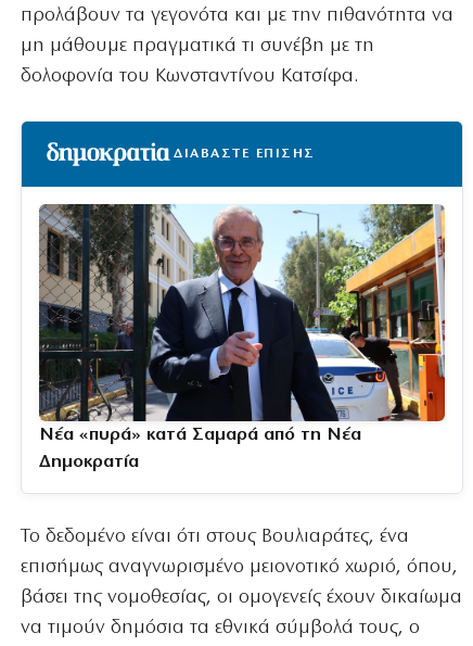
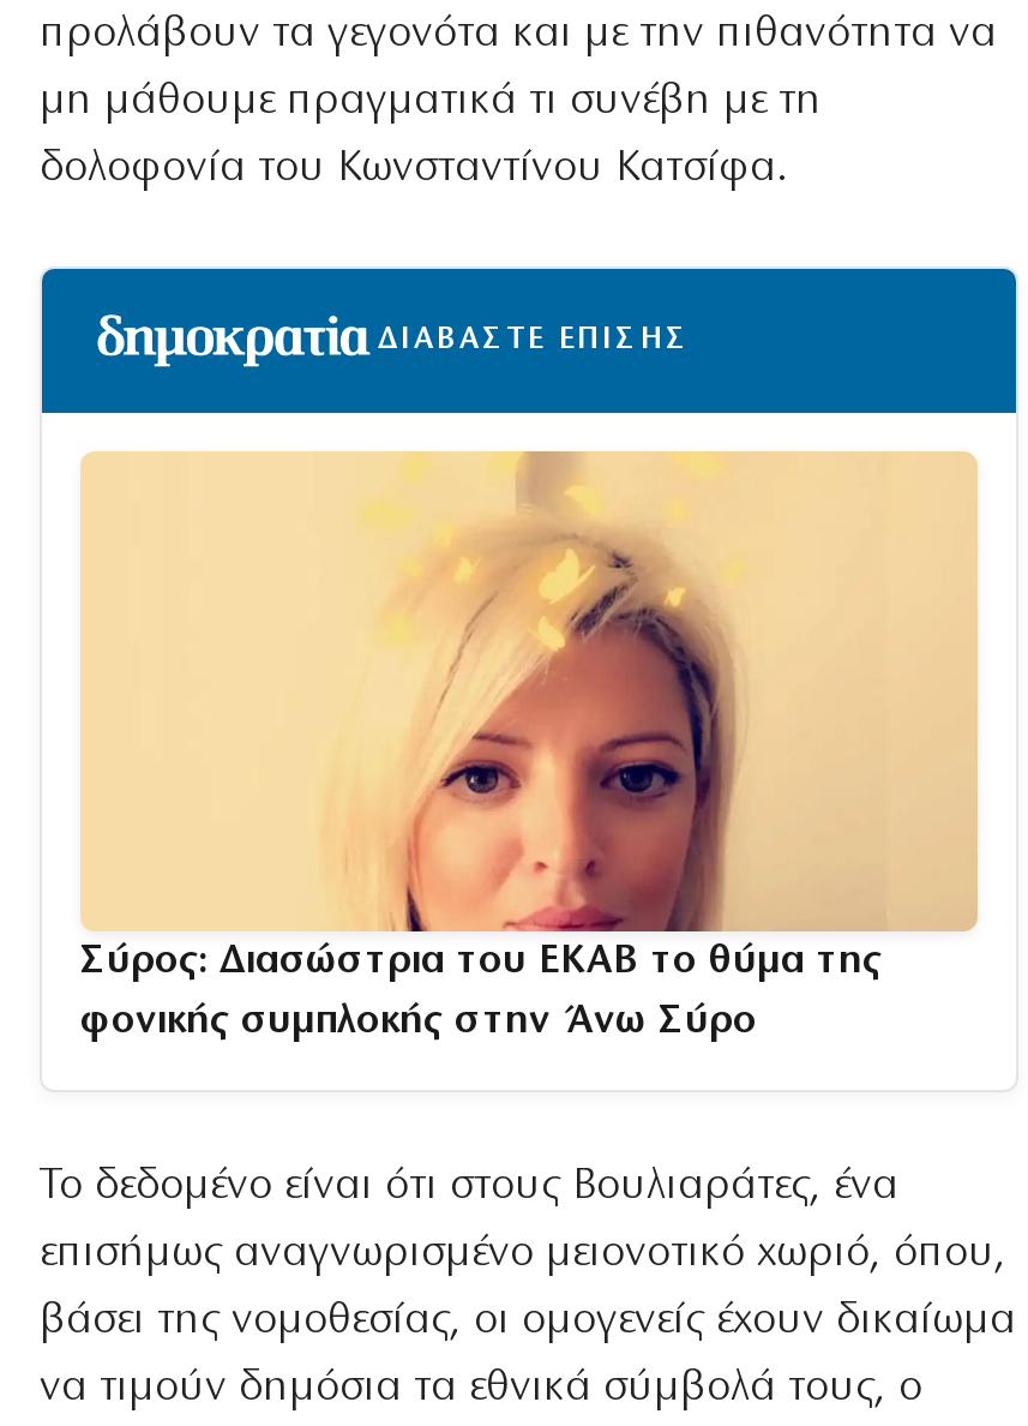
[38,203,446,444] [image] | Νέα «πυρά» κατά Σαμαρά από τη Νέα -> [80,449,978,981] [image] | Σύρος: Διασώστρια του ΕΚΑΒ το θύμα της
[39,453,139,471] Δημοκρατία -> [80,1001,757,1041] φονικής συμπλοκής στην Άνω Σύρο

